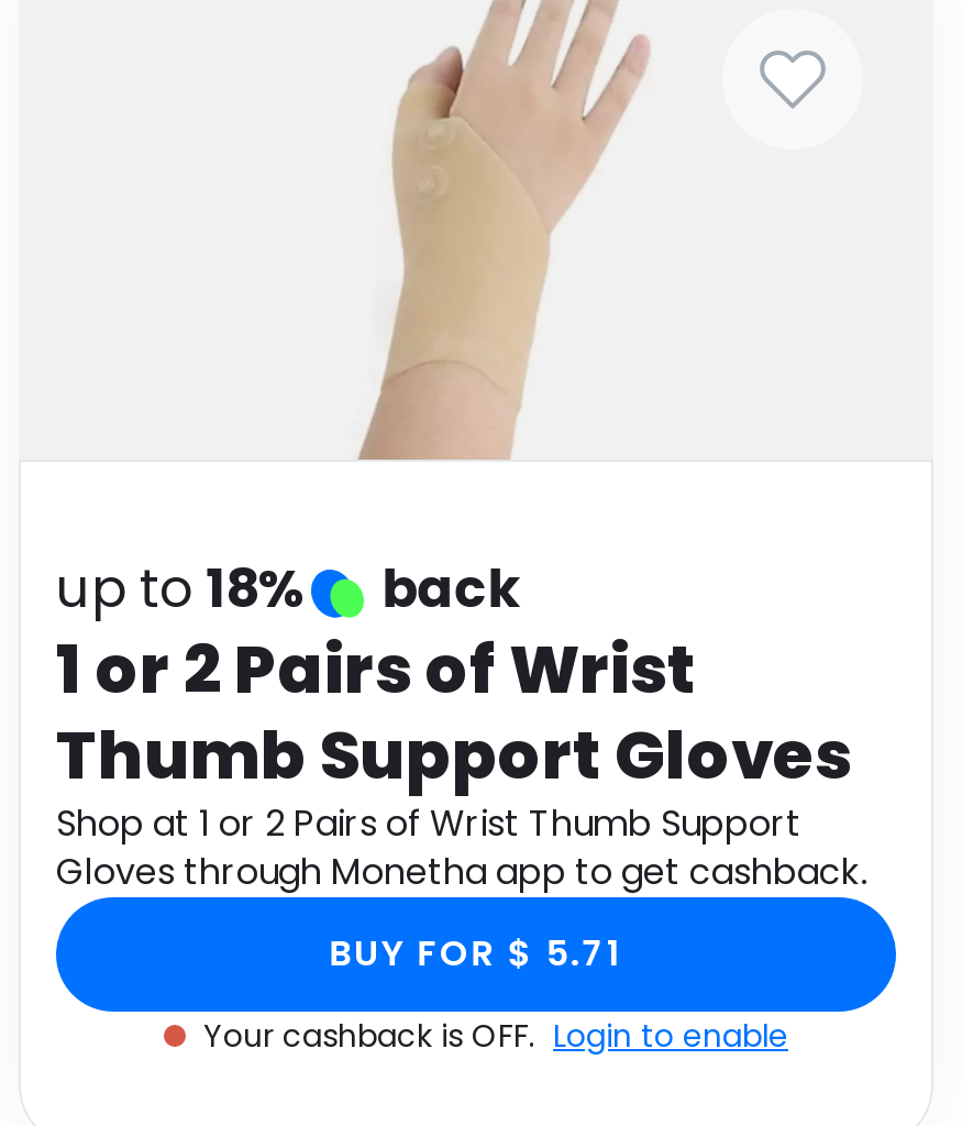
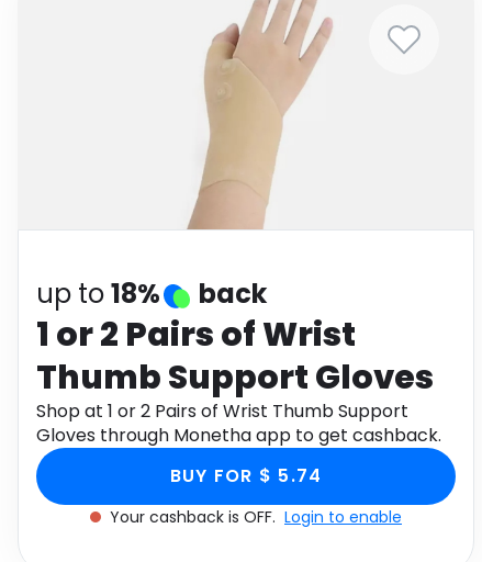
[329,929,623,979] BUY FOR $ 5.71 -> [170,464,322,489] BUY FOR $ 5.74

